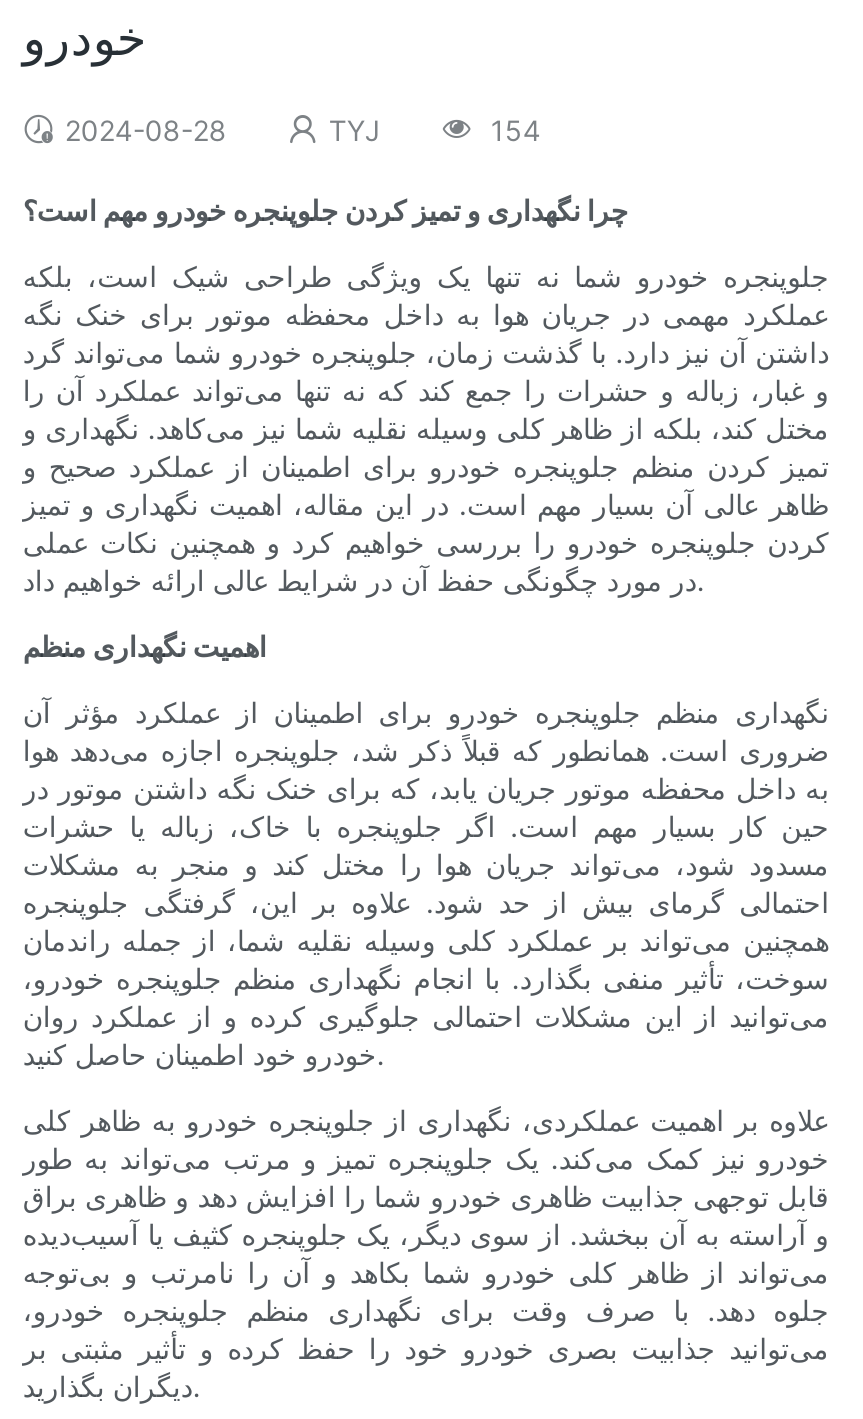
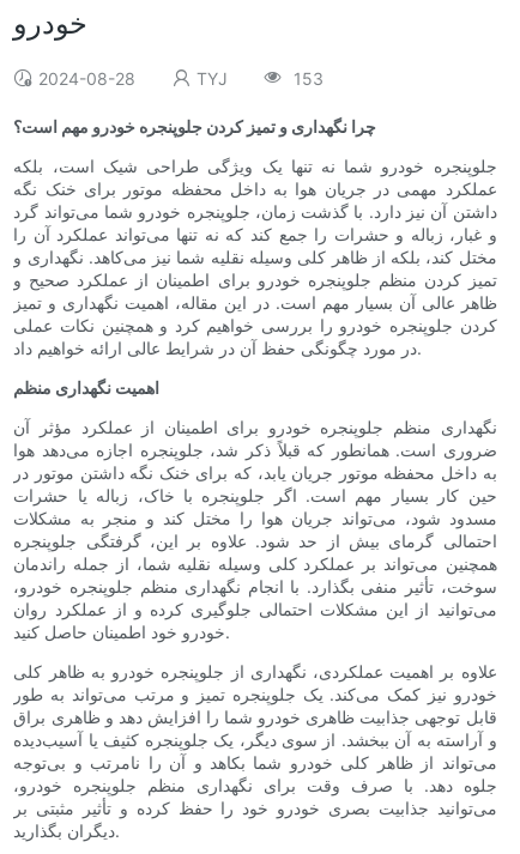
[491,114,541,148] 154 -> [294,69,324,89] 153

